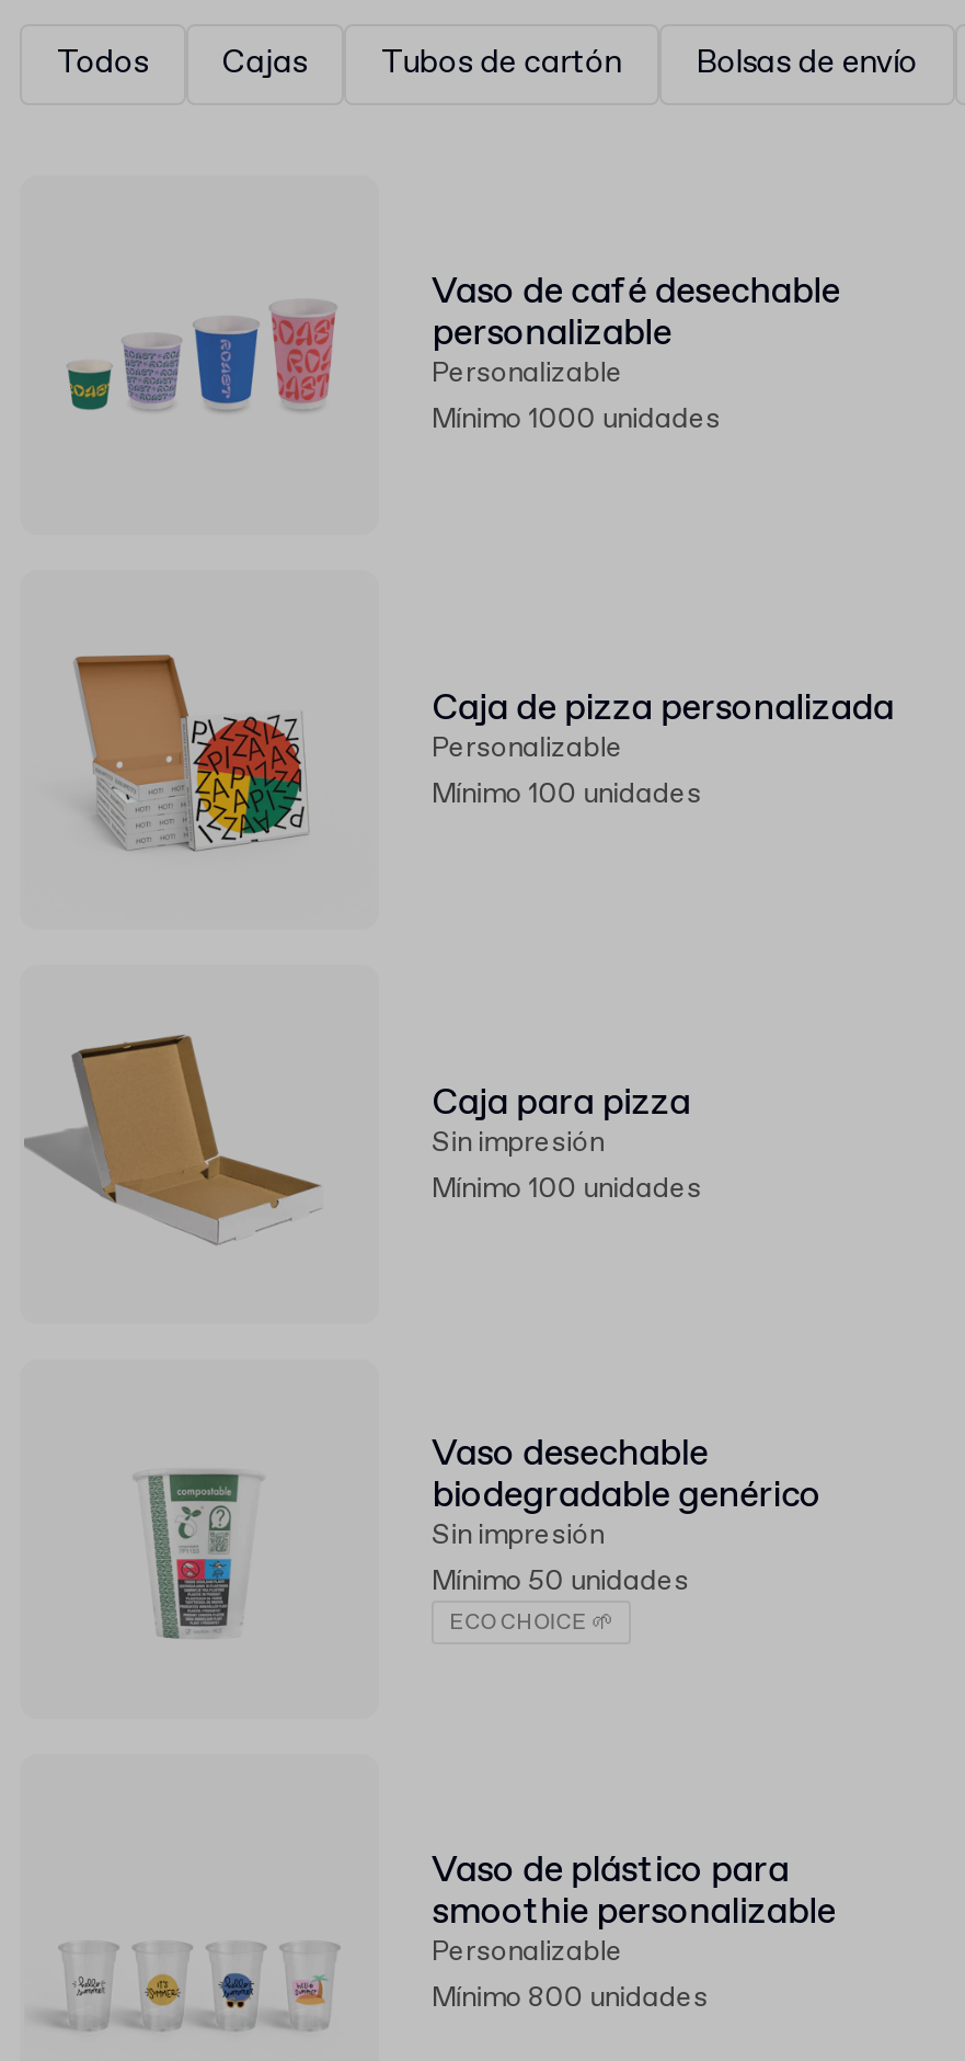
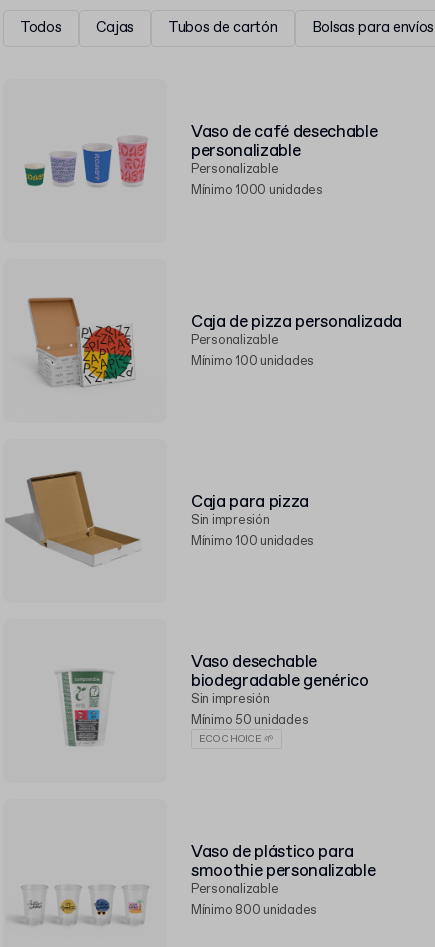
[696,42,918,86] Bolsas de envío -> [311,18,434,38] Bolsas para envíos

